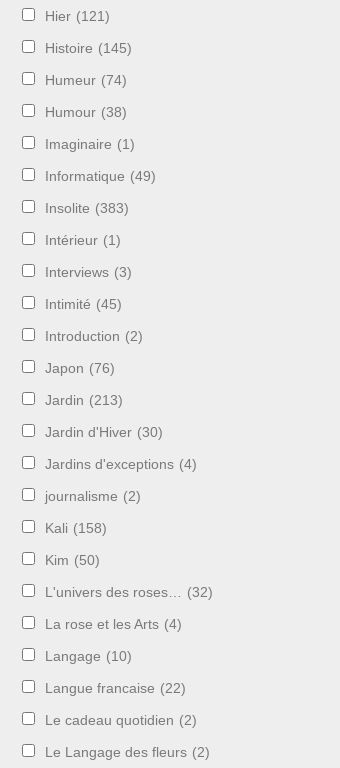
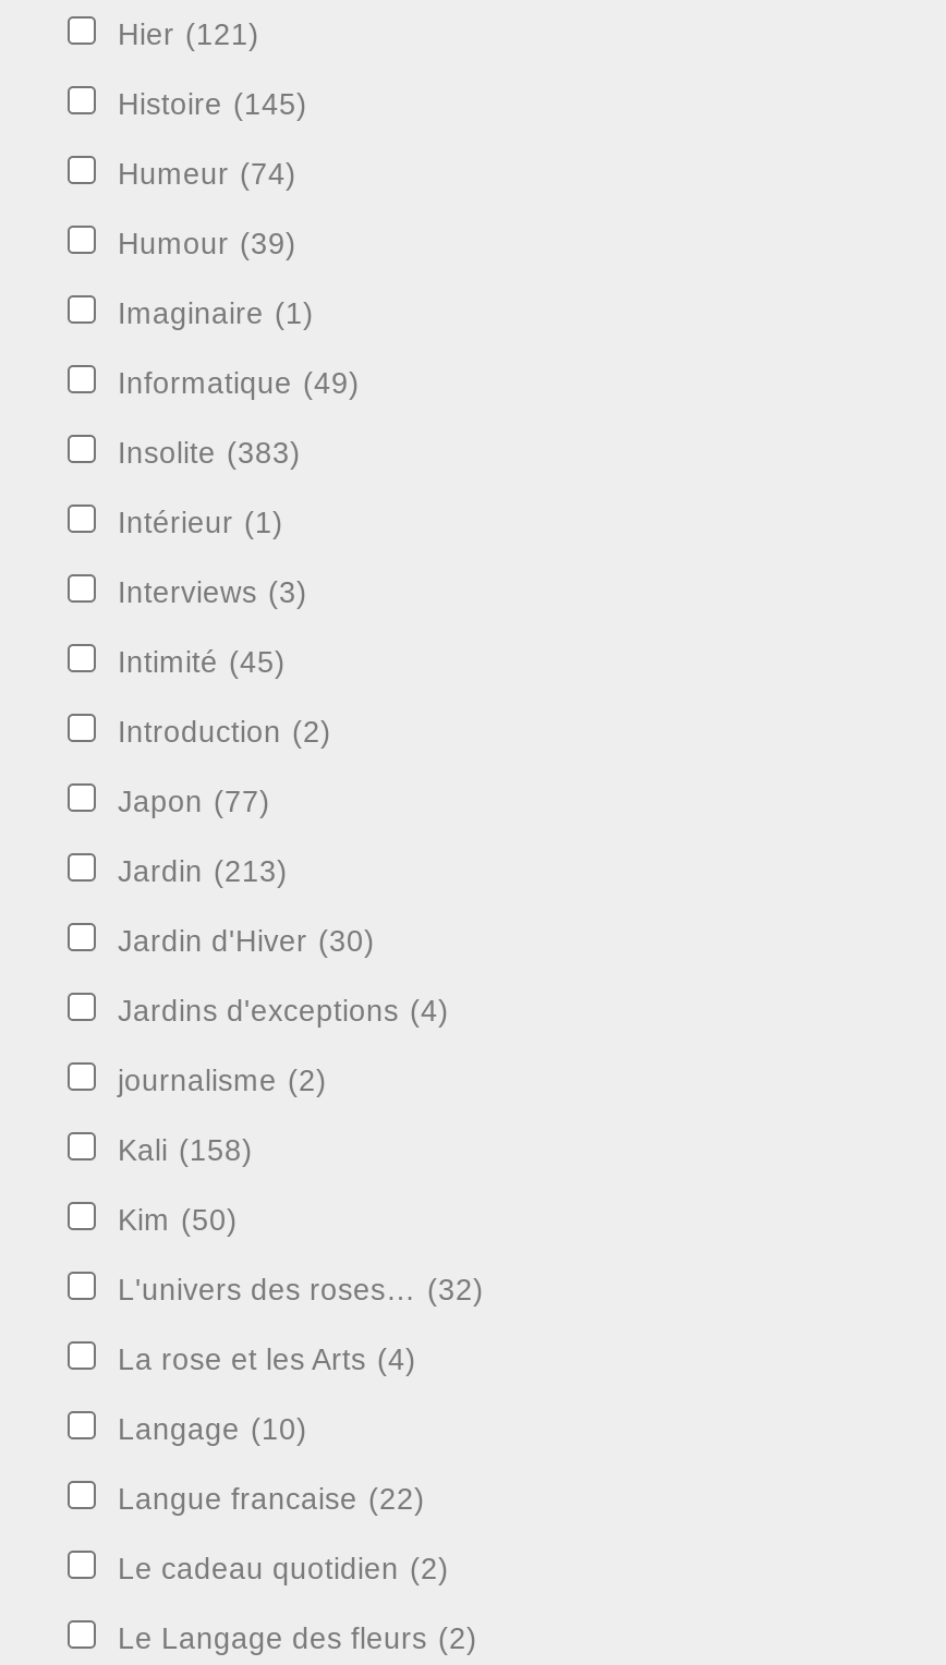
[45,105,127,120] Humour (38) -> [118,228,296,260] Humour (39)
[45,361,115,376] Japon (76) -> [118,785,270,818] Japon (77)

